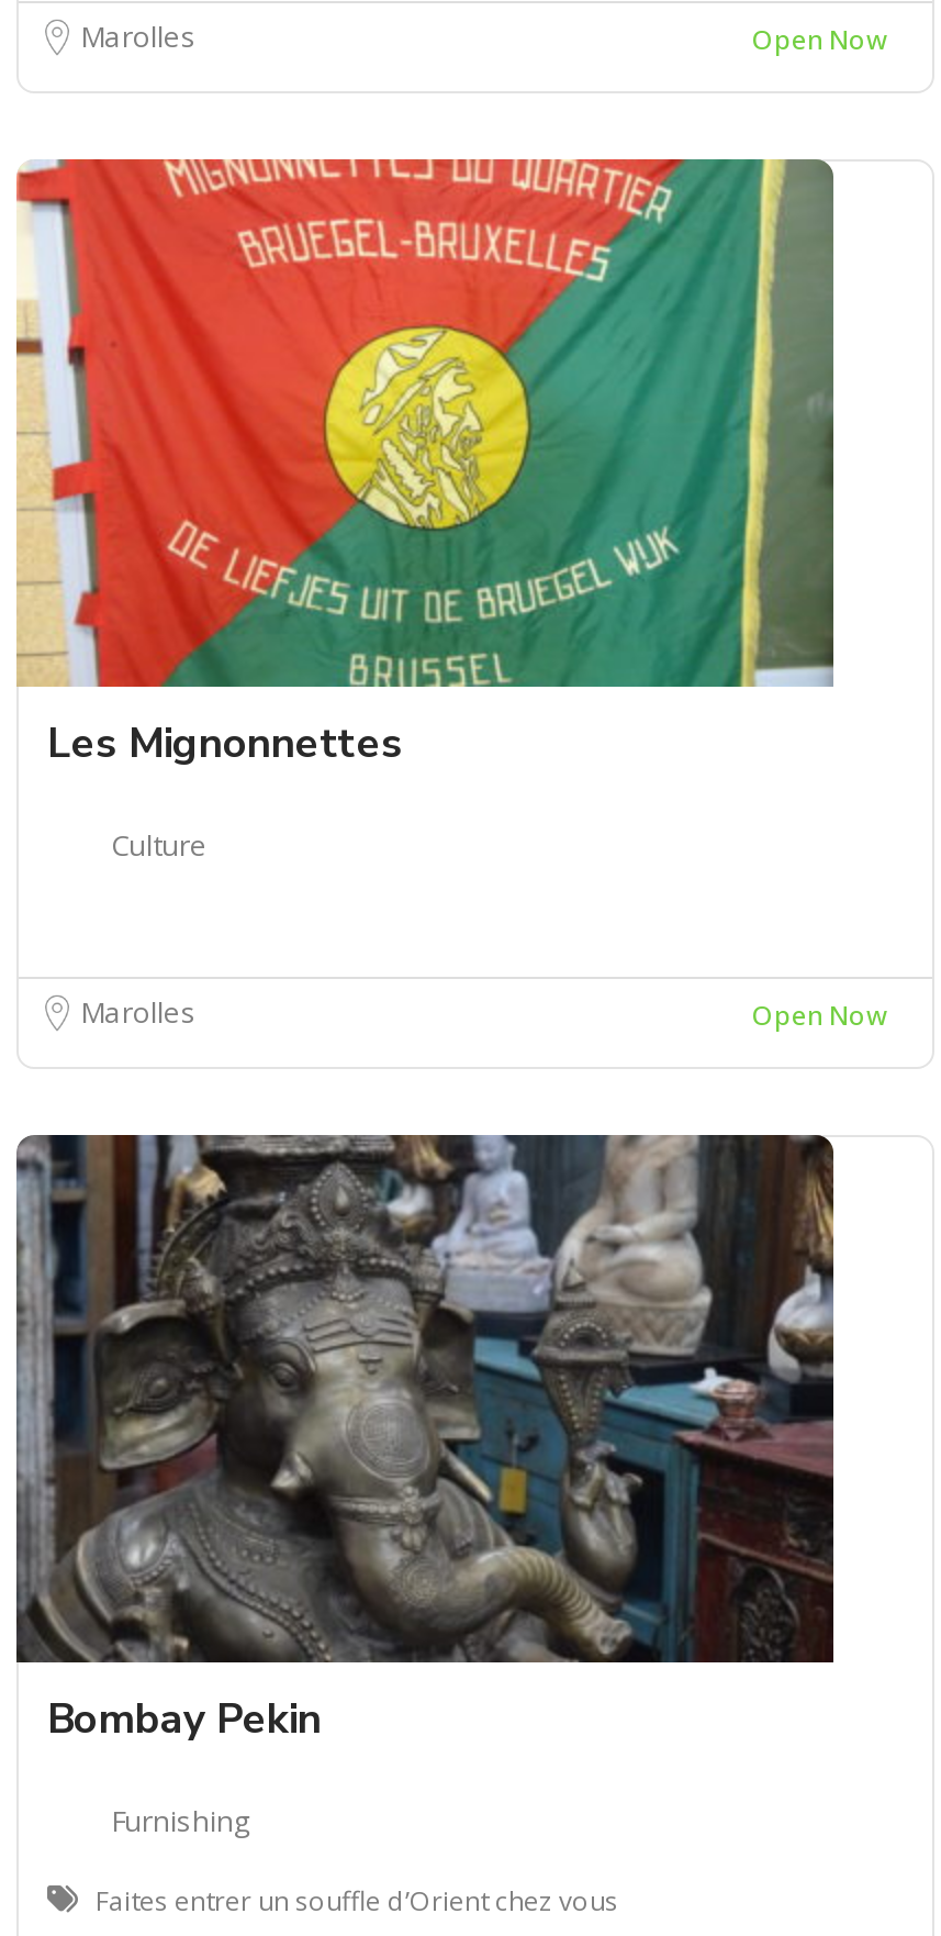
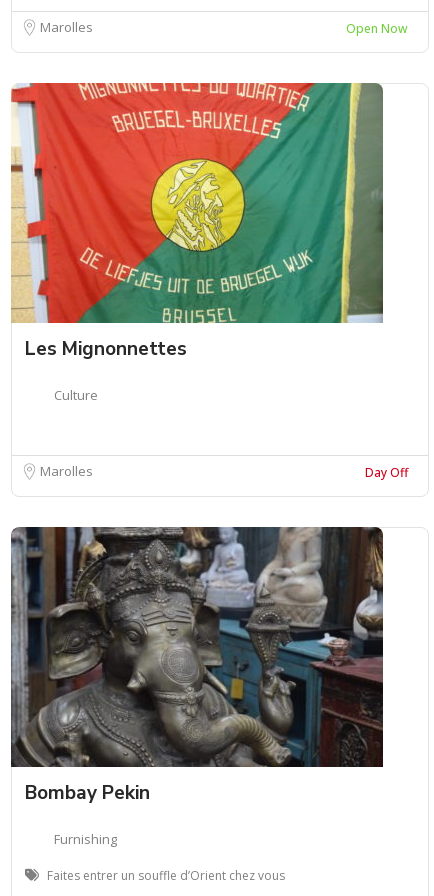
[752,996,888,1033] Open Now -> [365,464,408,481] Day Off

